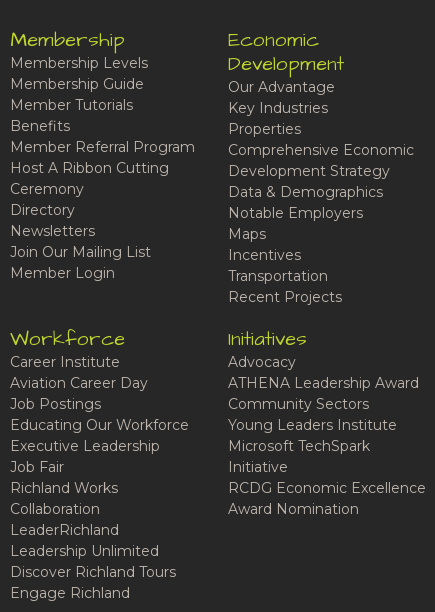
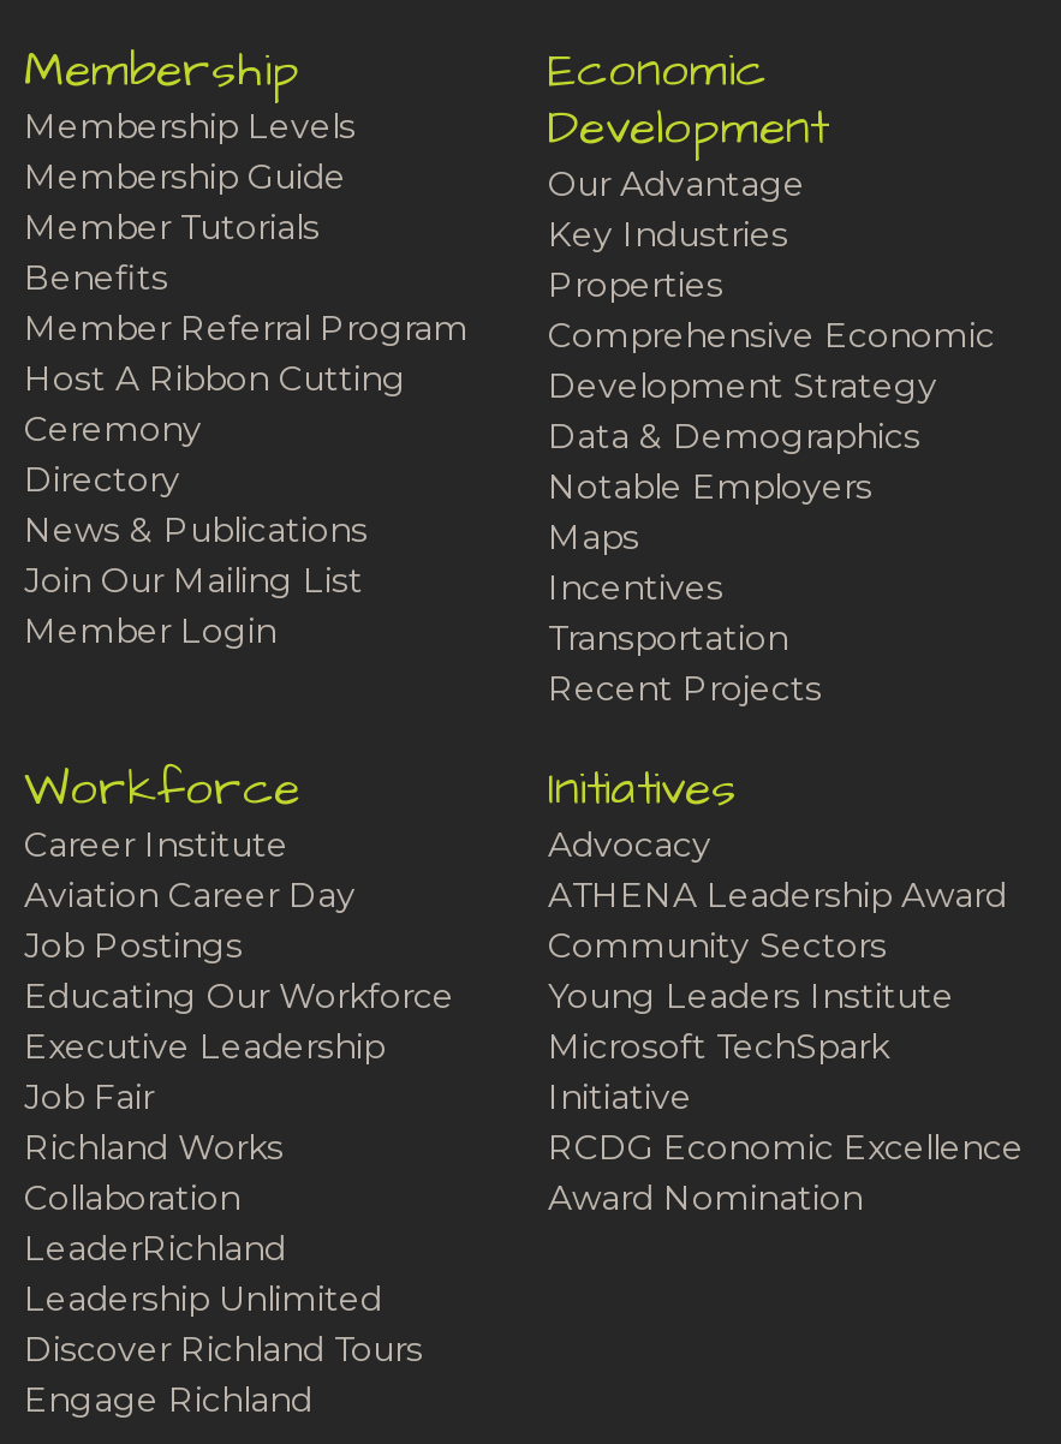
[10,222,95,240] Newsletters -> [24,507,368,551] News & Publications

